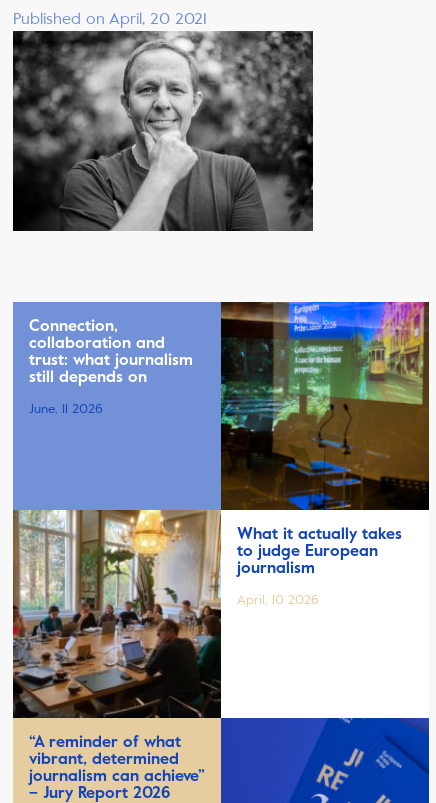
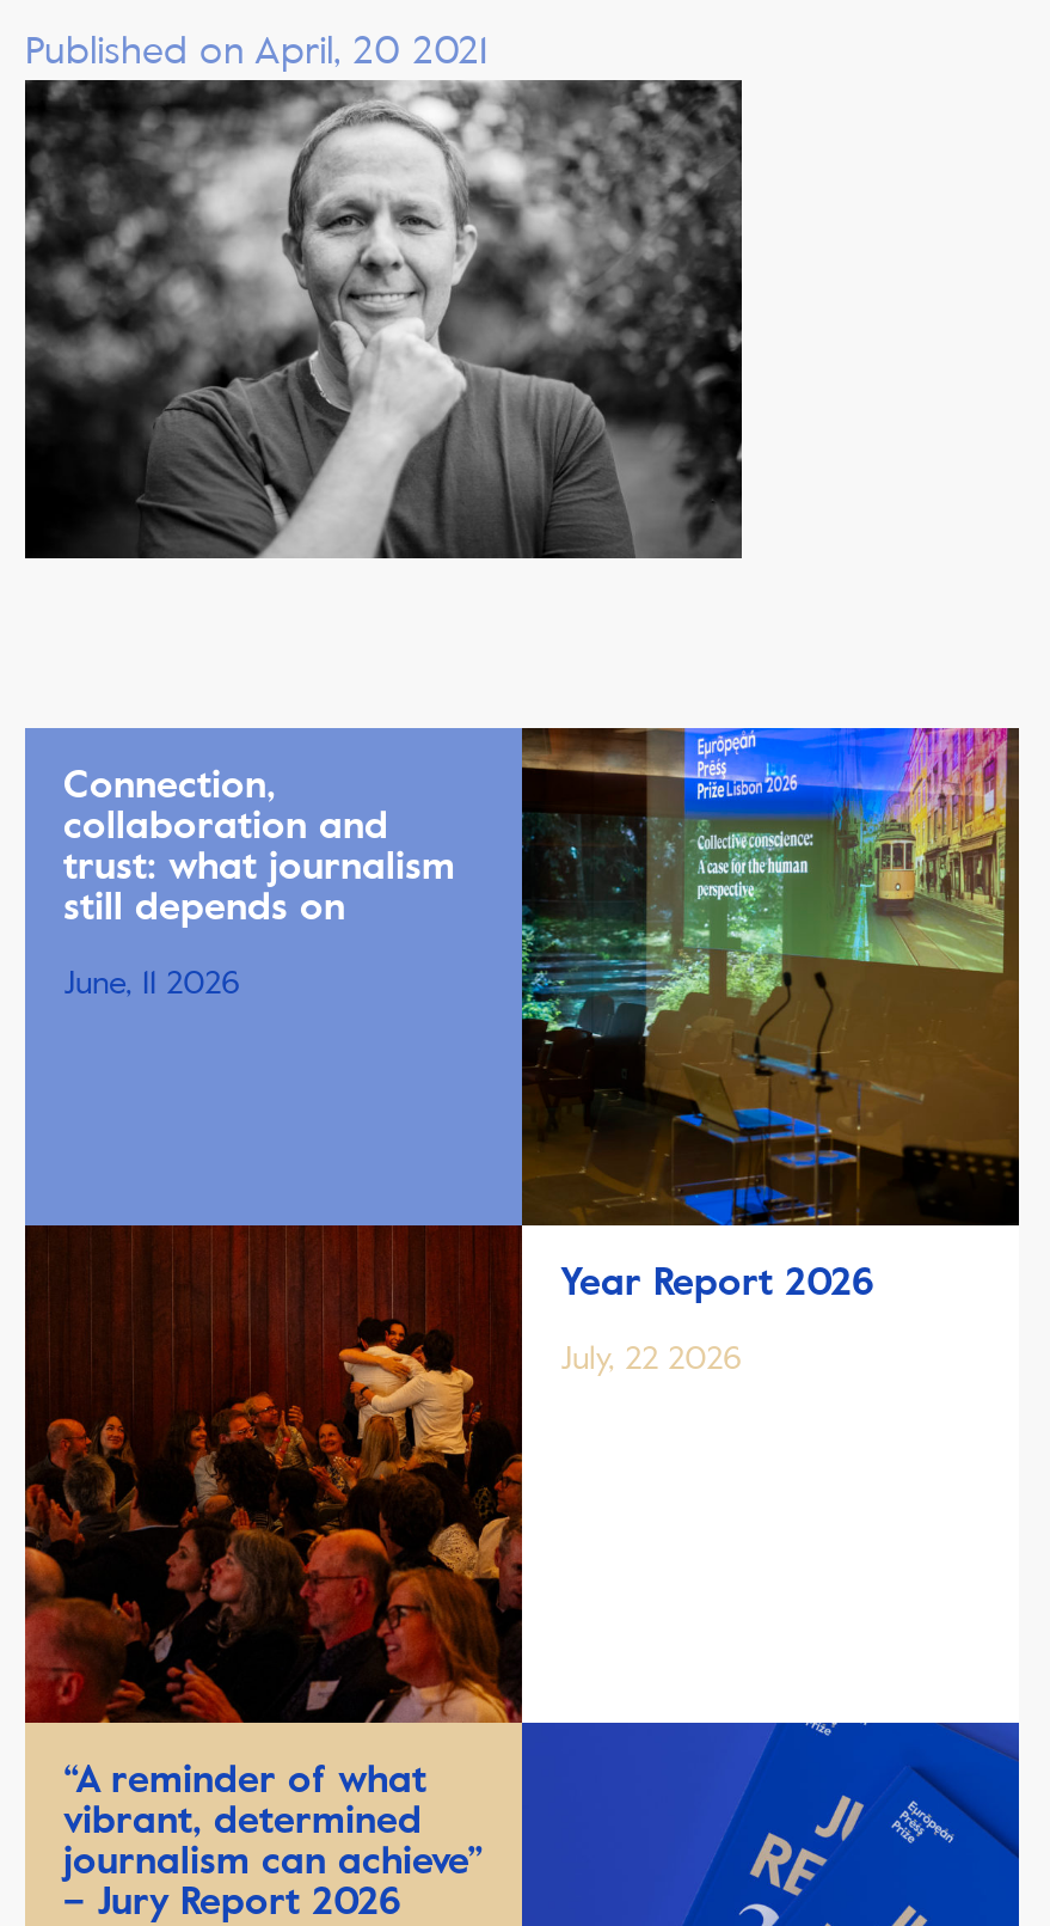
[12,509,402,719] [image] | What it actually takes | to judge European | journalism -> [23,1223,873,1725] [image] | Year Report 2026
[237,592,319,608] April, 10 2026 -> [560,1341,742,1379] July, 22 2026

